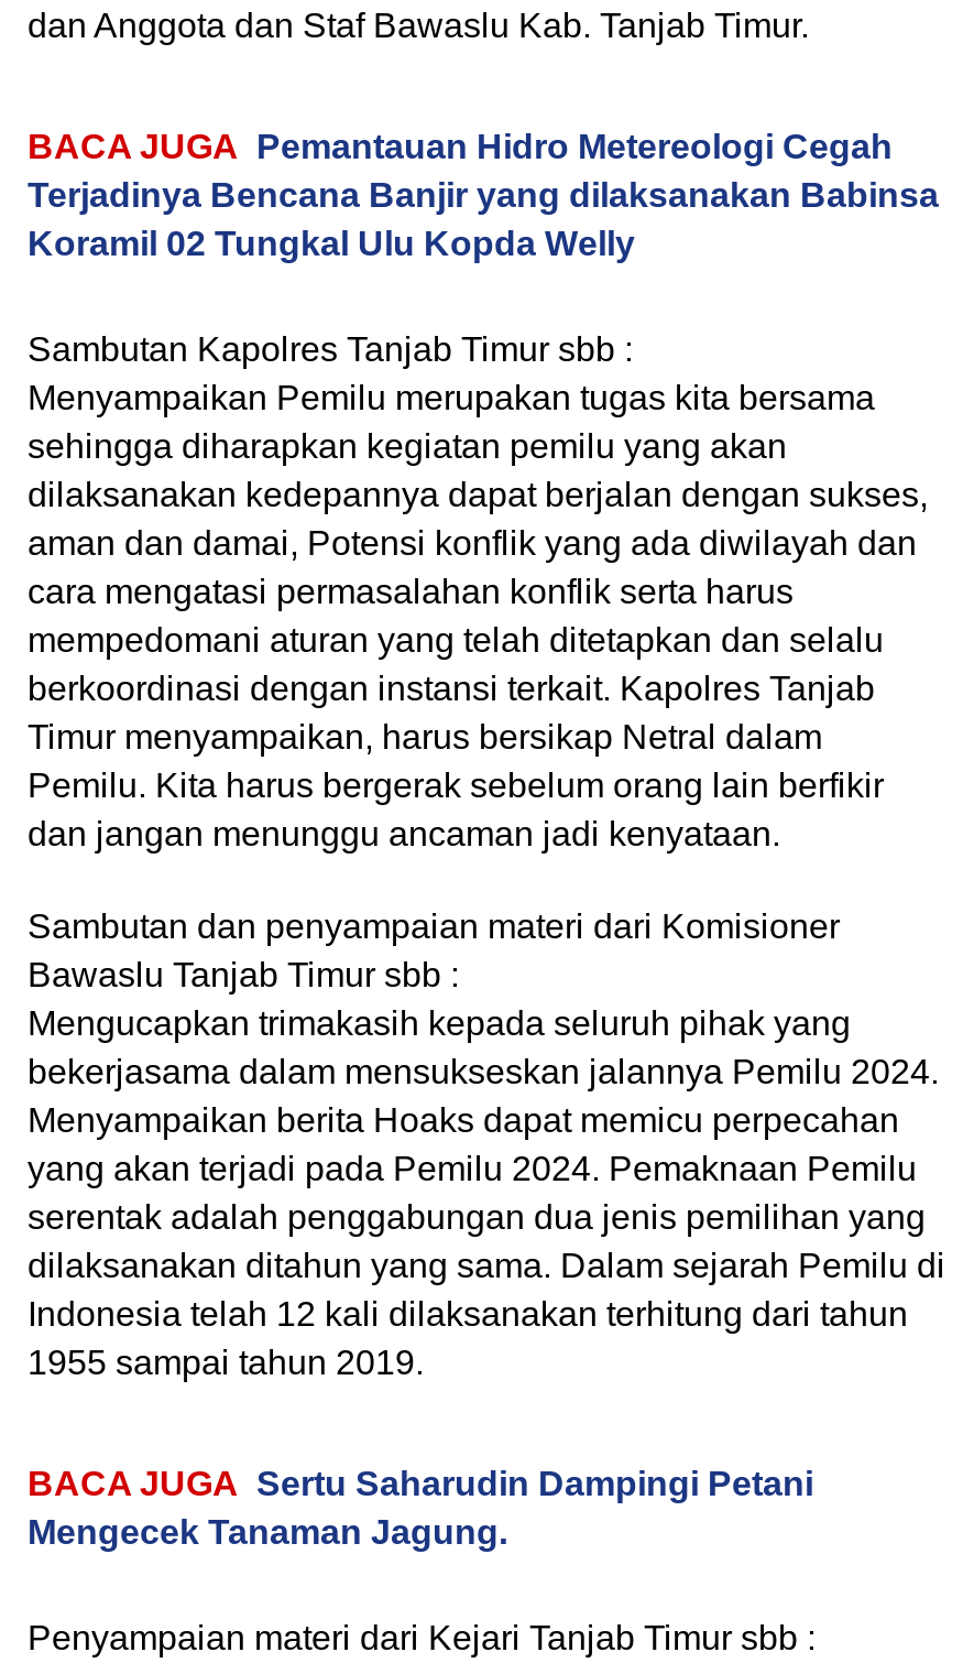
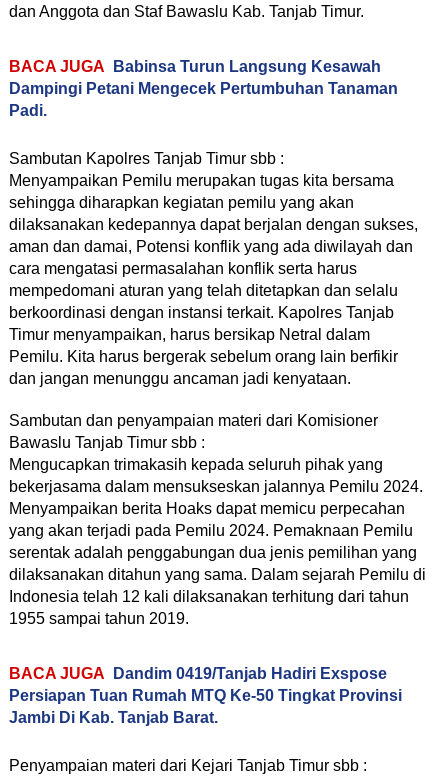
[28,128,939,262] BACA JUGA Pemantauan Hidro Metereologi Cegah | Terjadinya Bencana Banjir yang dilaksanakan Babinsa | Koramil 02 Tungkal Ulu Kopda Welly -> [9,58,398,119] BACA JUGA Babinsa Turun Langsung Kesawah | Dampingi Petani Mengecek Pertumbuhan Tanaman | Padi.
[28,1465,813,1551] BACA JUGA Sertu Saharudin Dampingi Petani | Mengecek Tanaman Jagung. -> [9,665,402,726] BACA JUGA Dandim 0419/Tanjab Hadiri Exspose | Persiapan Tuan Rumah MTQ Ke-50 Tingkat Provinsi | Jambi Di Kab. Tanjab Barat.

